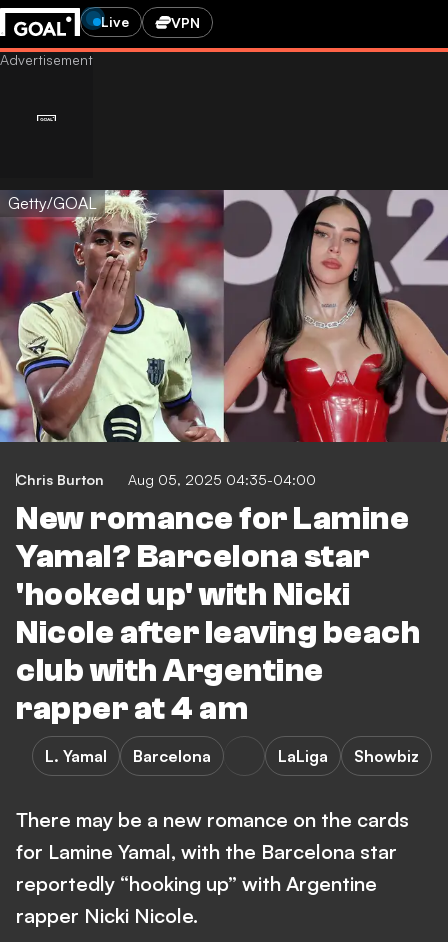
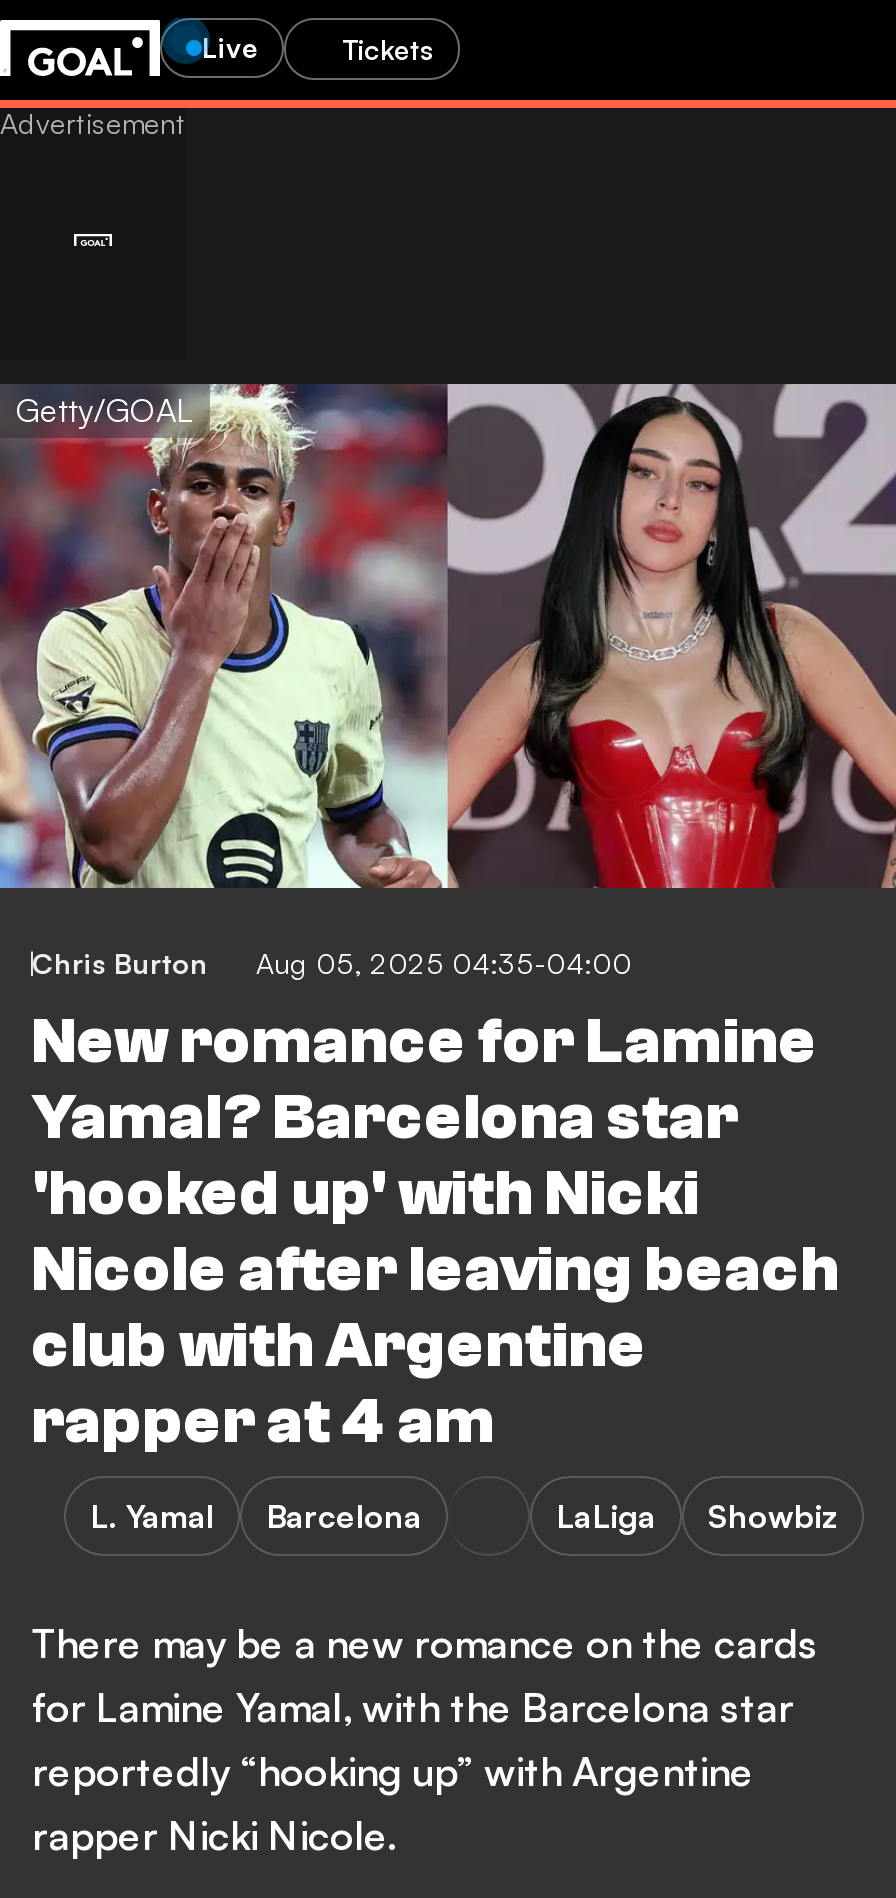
[171,13,200,30] VPN -> [342,31,434,65] Tickets

